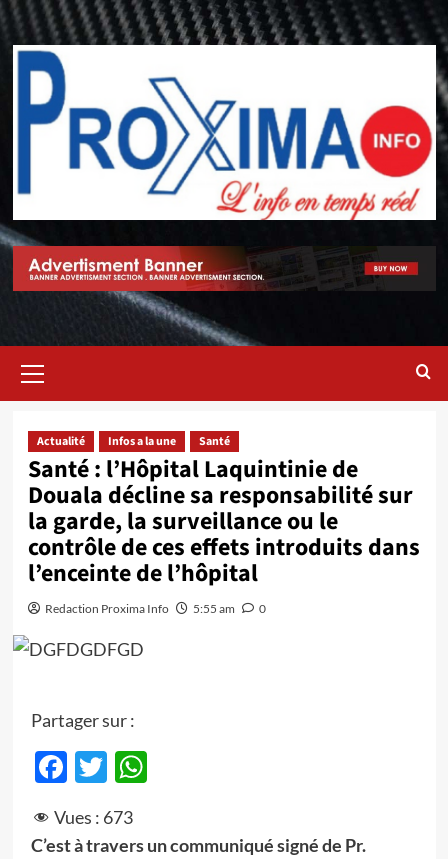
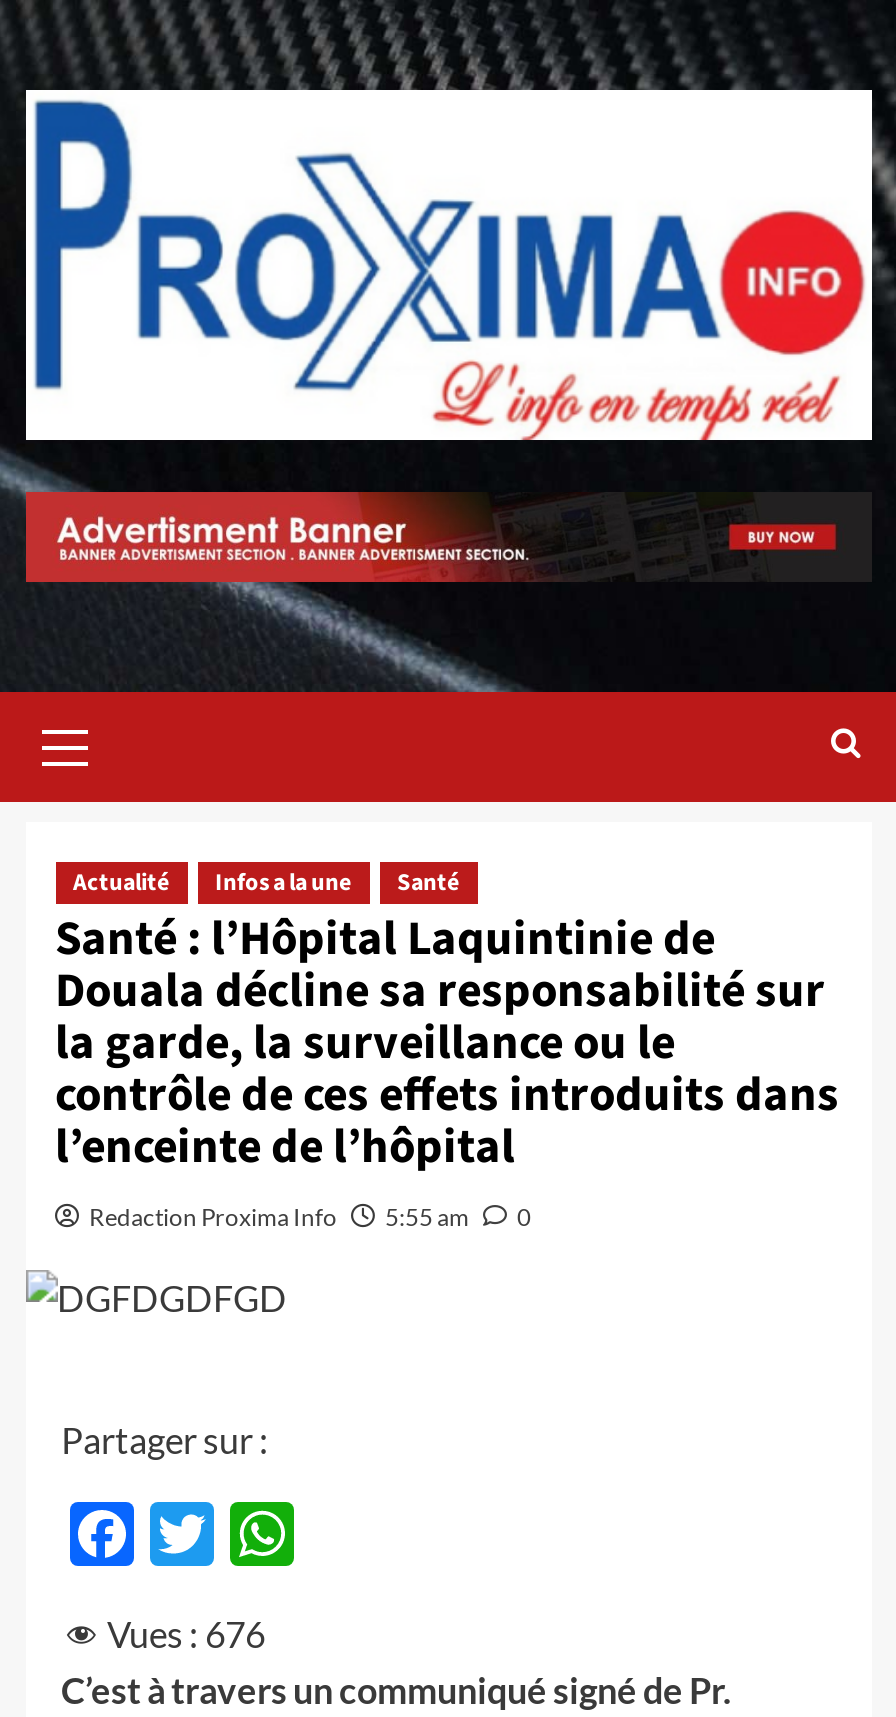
[53,806,132,828] Vues : 673 -> [107,1611,265,1655] Vues : 676

